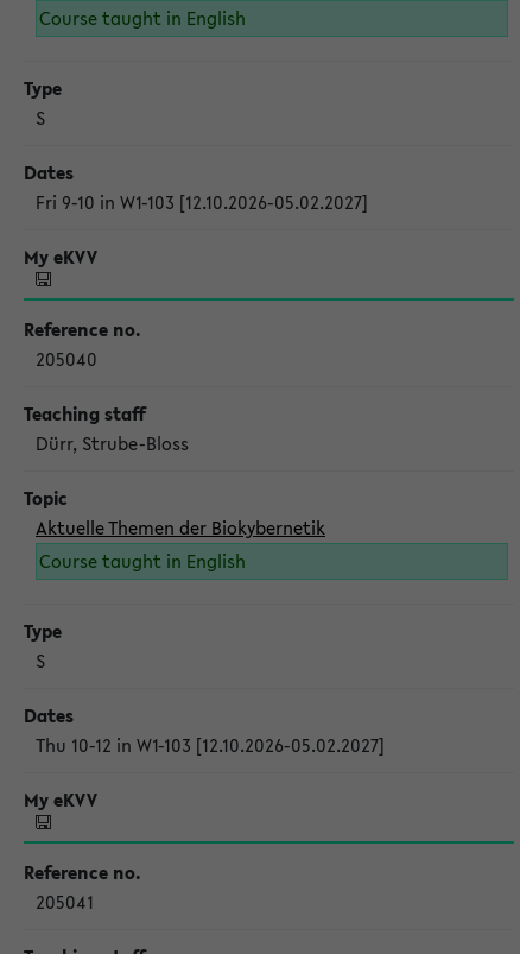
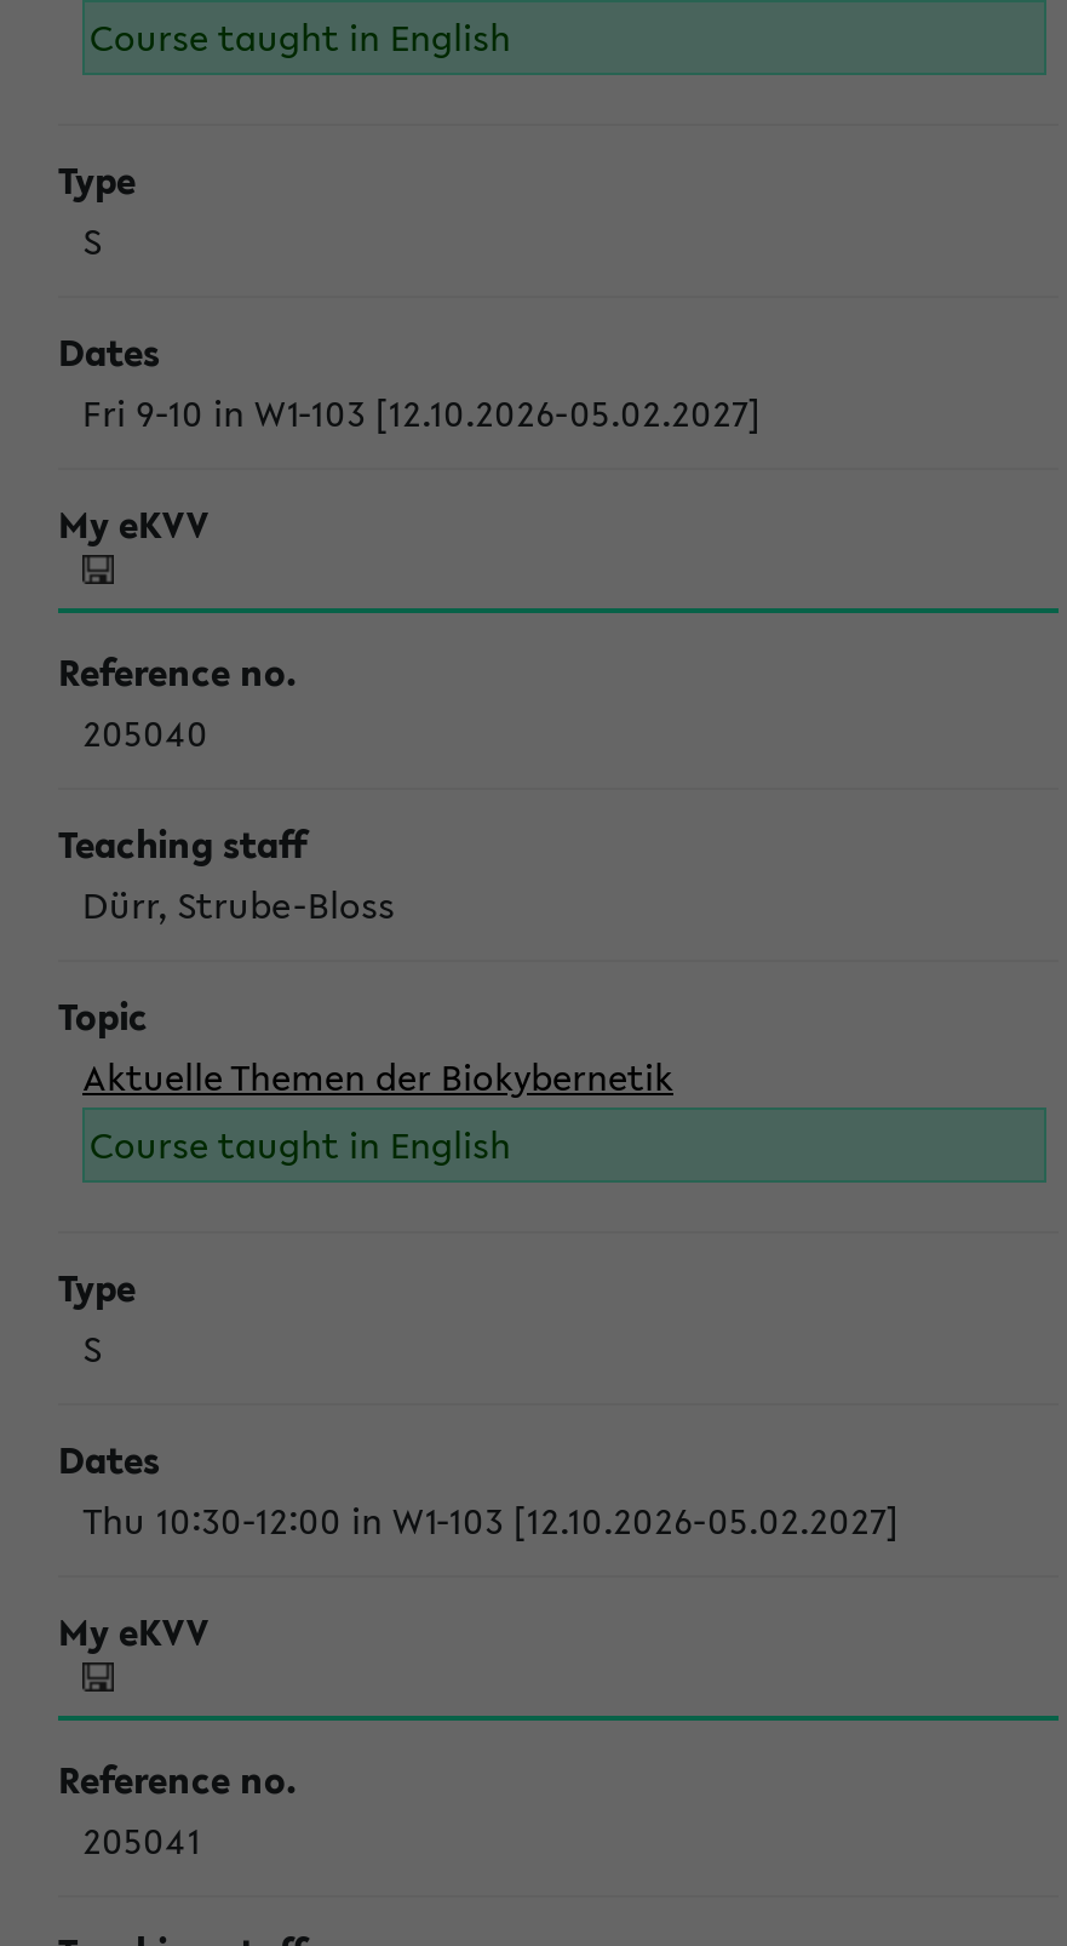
[36,732,385,758] Thu 10-12 in W1-103 [12.10.2026-05.02.2027] -> [82,1493,899,1546] Thu 10:30-12:00 in W1-103 [12.10.2026-05.02.2027]

